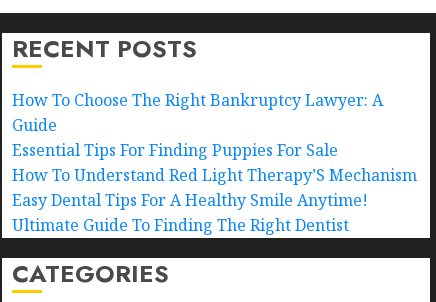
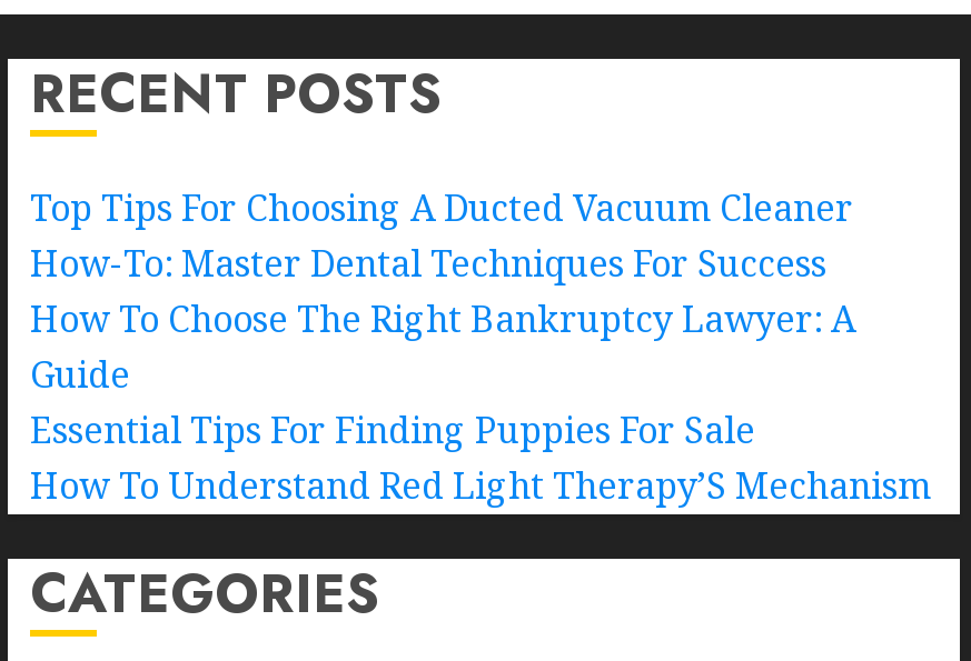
none -> [30,182,853,287] Top Tips For Choosing A Ducted Vacuum Cleaner | How-To: Master Dental Techniques For Success
moved [12,89,417,186] -> [30,294,931,509]: How To Choose The Right Bankruptcy Lawyer: A | Guide | Essential Tips For Finding Puppies For Sale | How To Understand Red Light Therapy’S Mechanism
[12,189,368,236] Easy Dental Tips For A Healthy Smile Anytime! | Ultimate Guide To Finding The Right Dentist -> none

